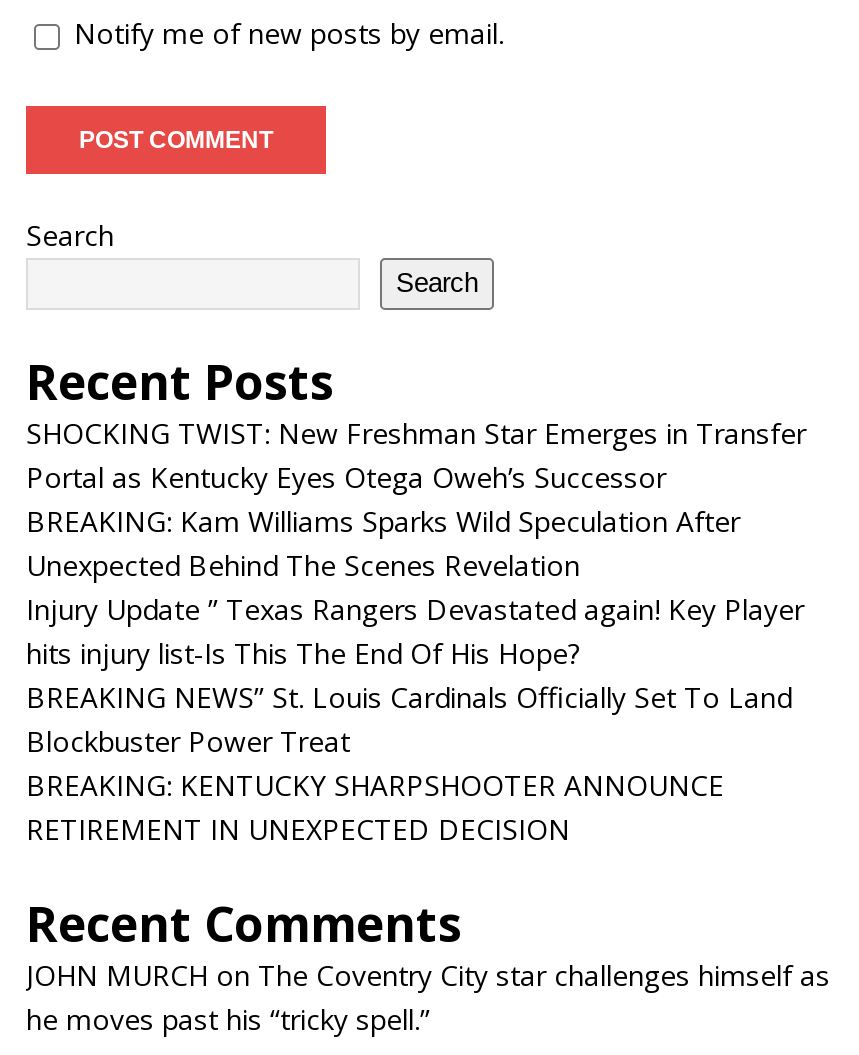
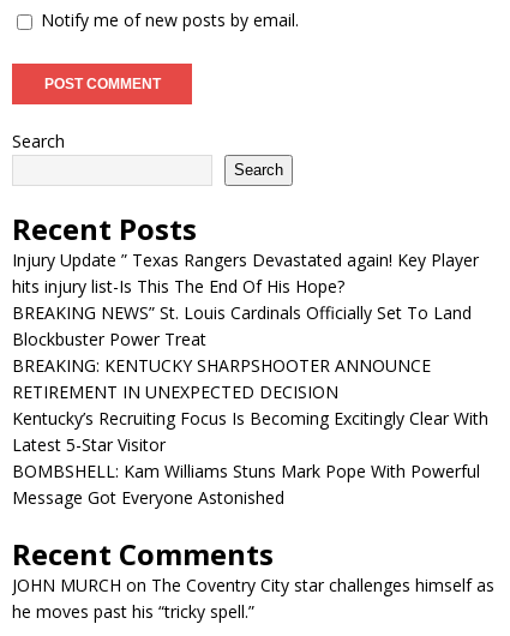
[26,414,806,584] SHOCKING TWIST: New Freshman Star Emerges in Transfer | Portal as Kentucky Eyes Otega Oweh’s Successor | BREAKING: Kam Williams Sparks Wild Speculation After | Unexpected Behind The Scenes Revelation -> none
moved [26,590,804,848] -> [12,248,479,403]: Injury Update ” Texas Rangers Devastated again! Key Player | hits injury list-Is This The End Of His Hope? | BREAKING NEWS” St. Louis Cardinals Officially Set To Land | Blockbuster Power Treat | BREAKING: KENTUCKY SHARPSHOOTER ANNOUNCE | RETIREMENT IN UNEXPECTED DECISION
none -> [12,407,488,509] Kentucky’s Recruiting Focus Is Becoming Excitingly Clear With | Latest 5-Star Visitor | BOMBSHELL: Kam Williams Stuns Mark Pope With Powerful | Message Got Everyone Astonished

